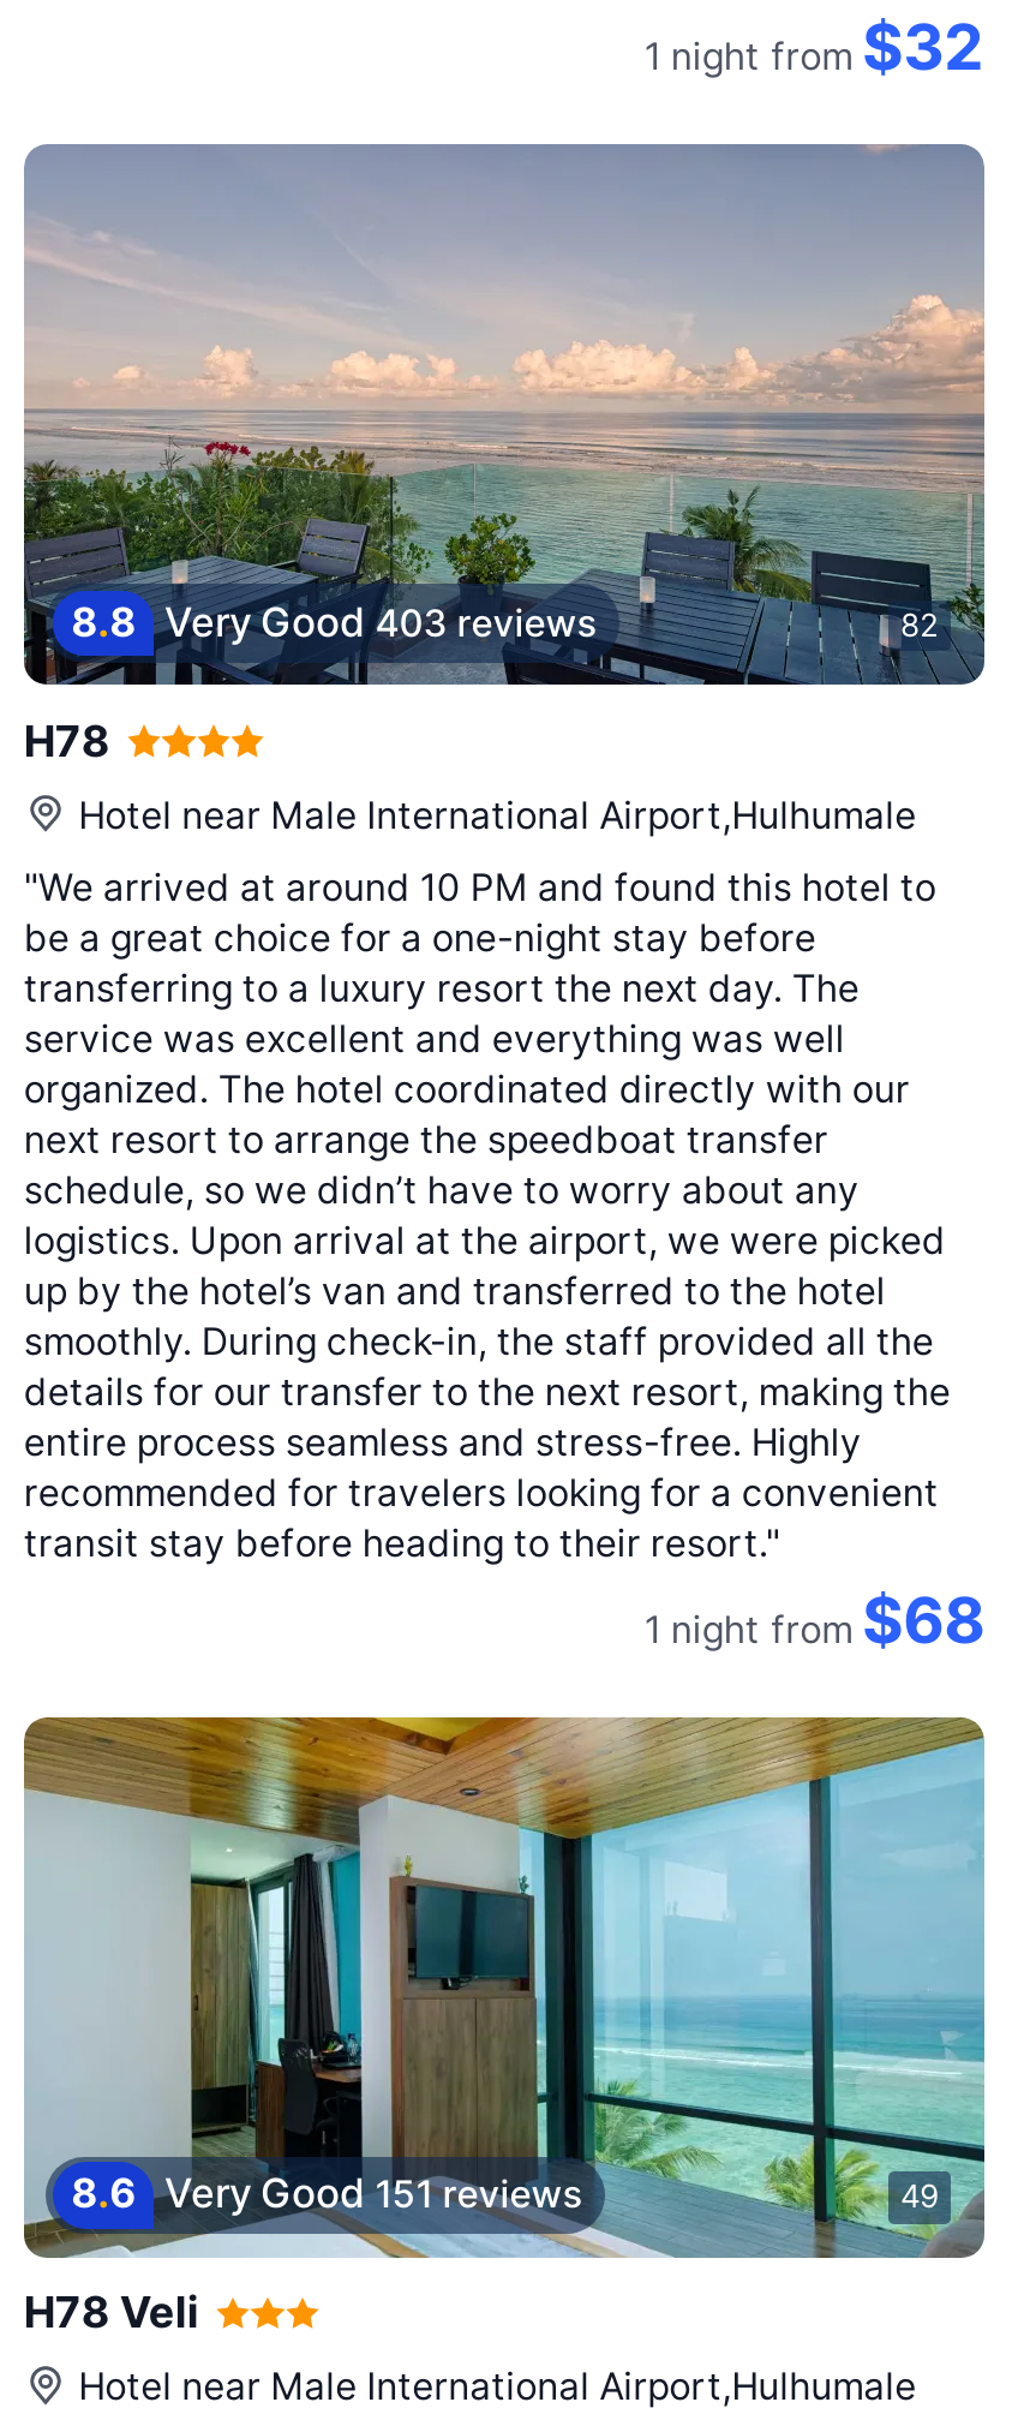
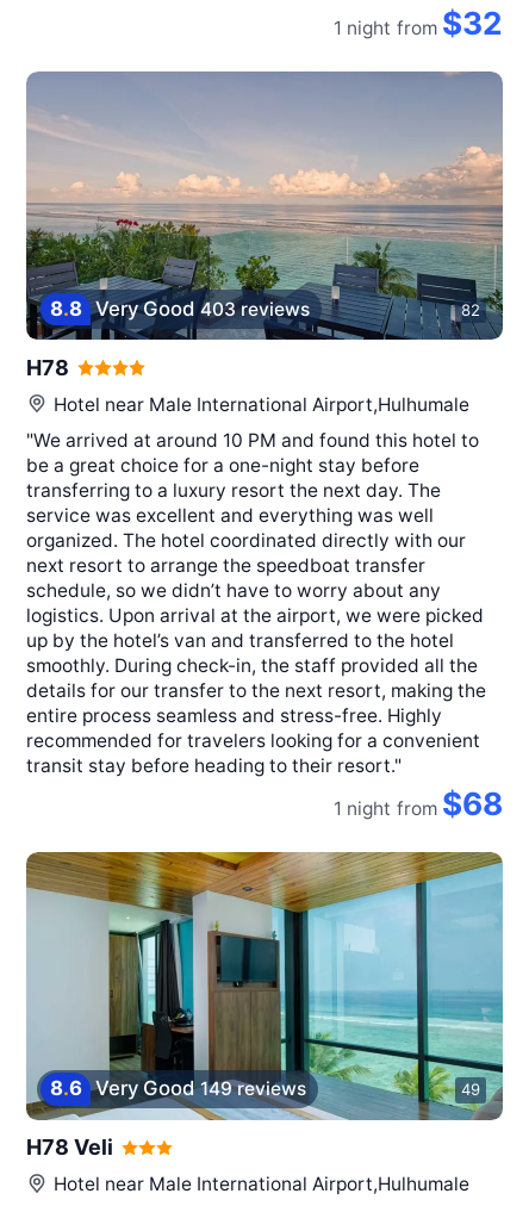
[71,2170,582,2218] 8.6 Very Good 151 reviews -> [50,1077,306,1100] 8.6 Very Good 149 reviews

